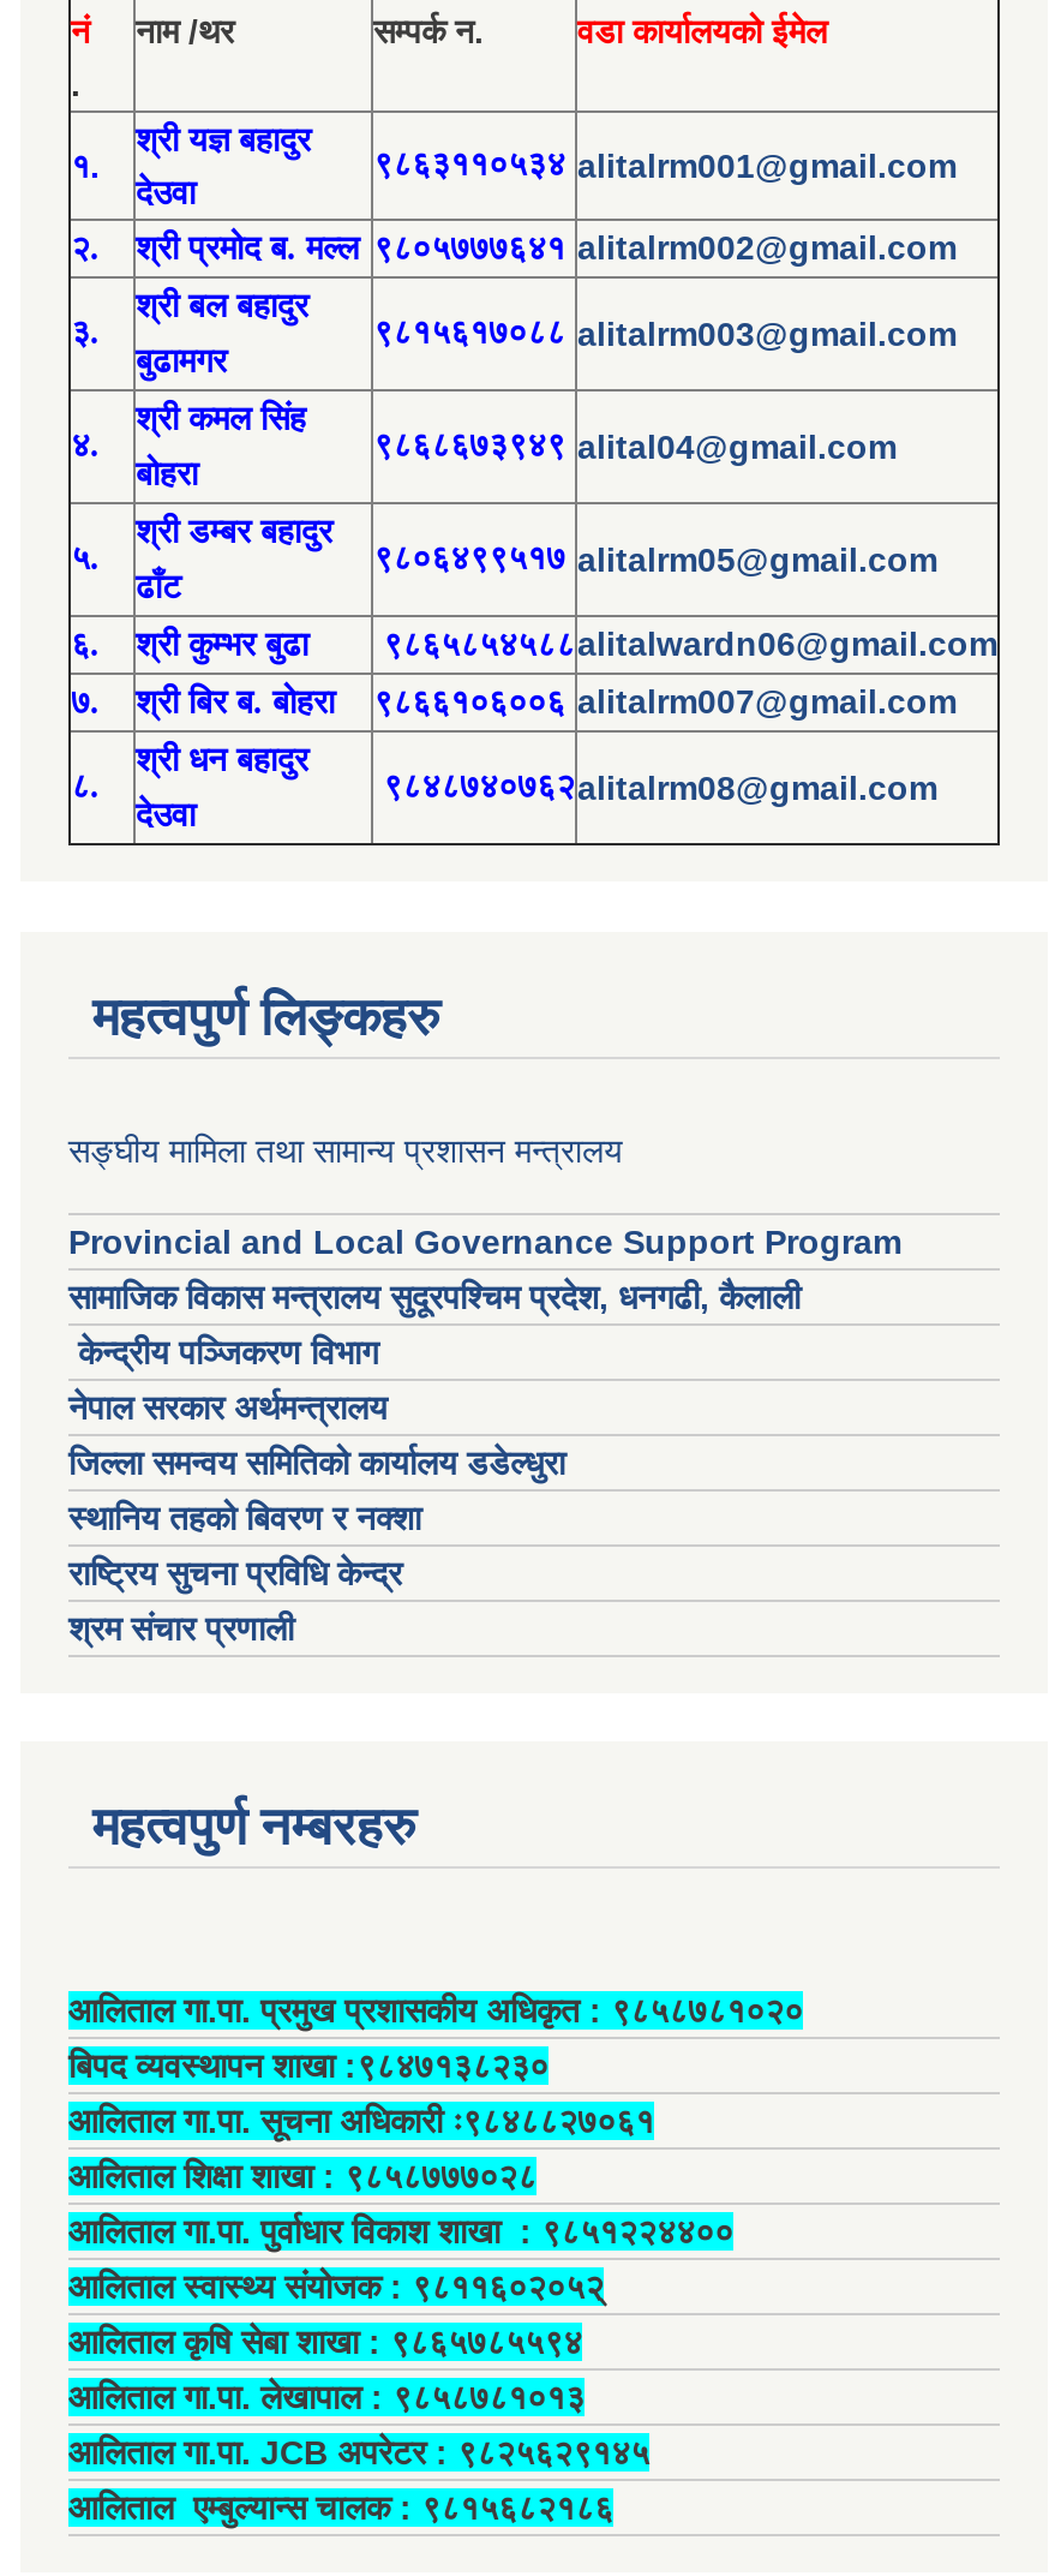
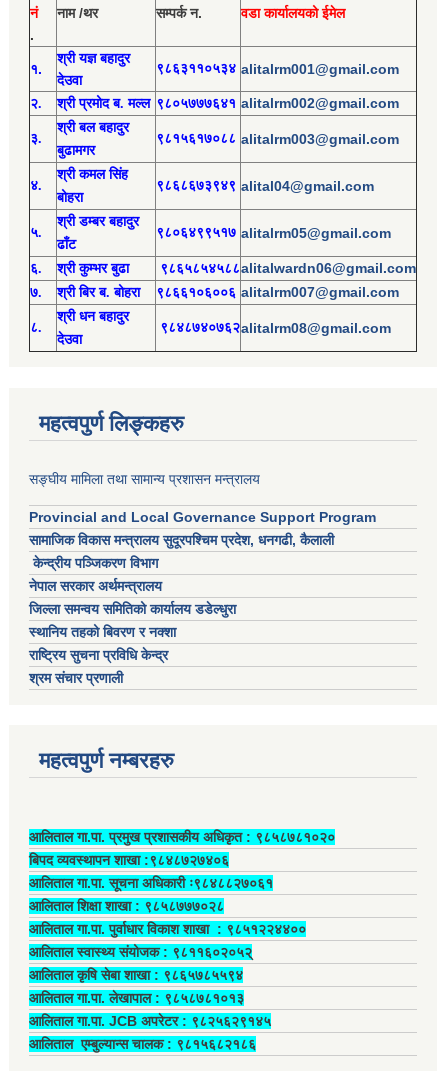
[68,2046,549,2084] बिपद व्यवस्थापन शाखा :९८४७१३८२३० -> [29,852,229,868] बिपद व्यवस्थापन शाखा :९८४८७२७४०६

